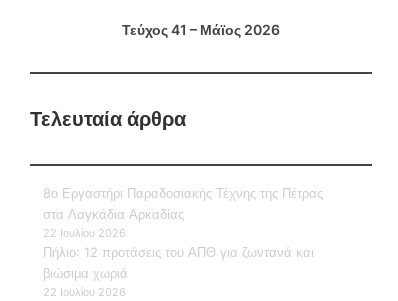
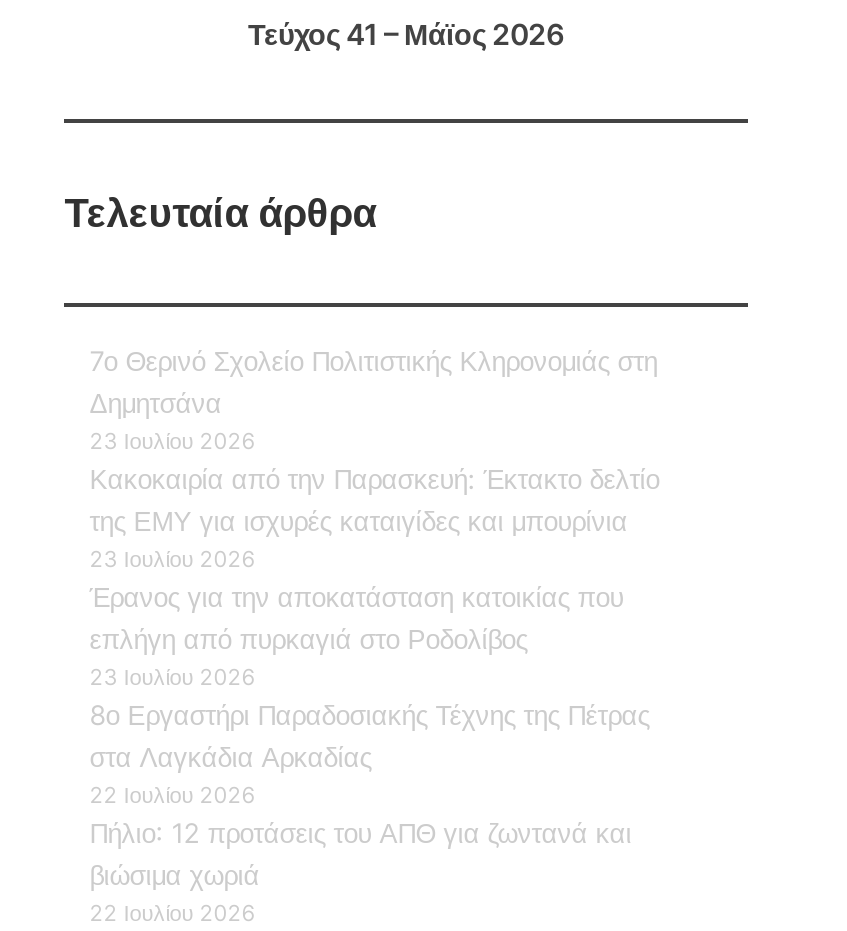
none -> [89,344,659,690] 7ο Θερινό Σχολείο Πολιτιστικής Κληρονομιάς στη | Δημητσάνα | 23 Ιουλίου 2026 | Κακοκαιρία από την Παρασκευή: Έκτακτο δελτίο | της ΕΜΥ για ισχυρές καταιγίδες και μπουρίνια | 23 Ιουλίου 2026 | Έρανος για την αποκατάσταση κατοικίας που | επλήγη από πυρκαγιά στο Ροδολίβος | 23 Ιουλίου 2026

